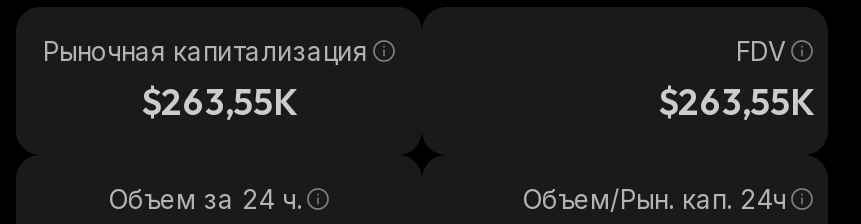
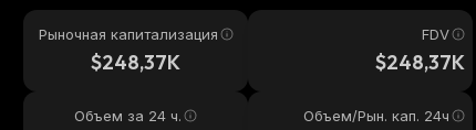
[141,79,297,125] $263,55K -> [91,50,180,75] $248,37K
[658,79,814,125] $263,55K -> [375,50,465,75] $248,37K

